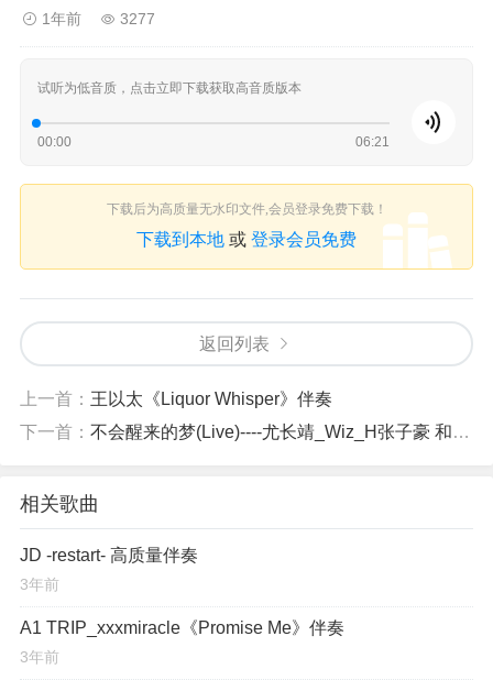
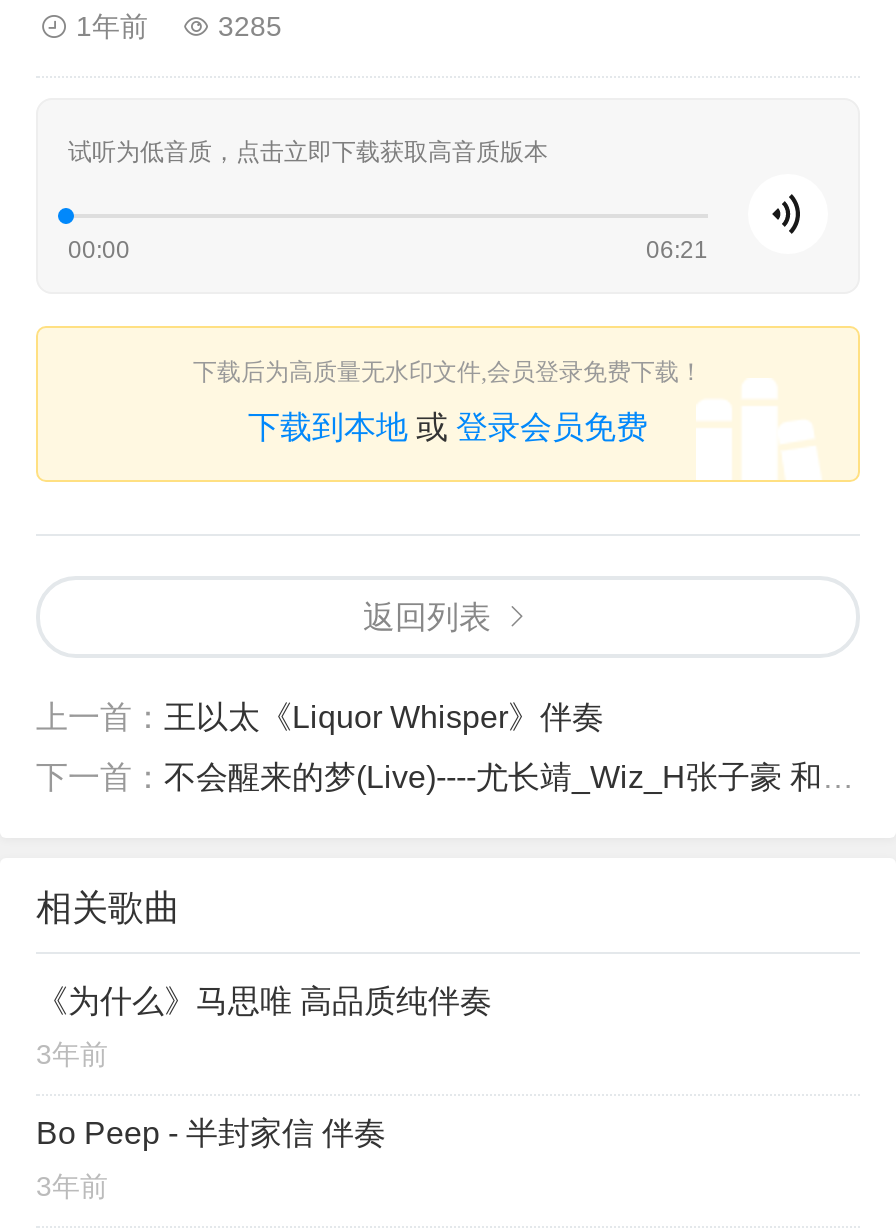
[120,10,155,28] 3277 -> [218,10,282,42] 3285
[20,546,198,564] JD -restart- 高质量伴奏 -> [36,984,492,1018] 《为什么》马思唯 高品质纯伴奏
[20,618,344,637] A1 TRIP_xxxmiracle《Promise Me》伴奏 -> [36,1116,386,1150] Bo Peep - 半封家信 伴奏

